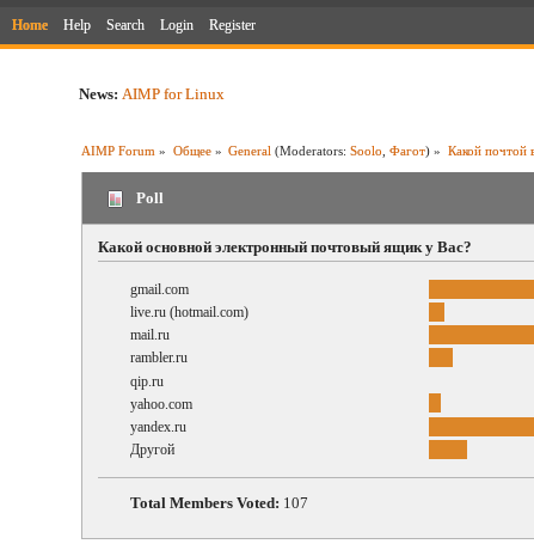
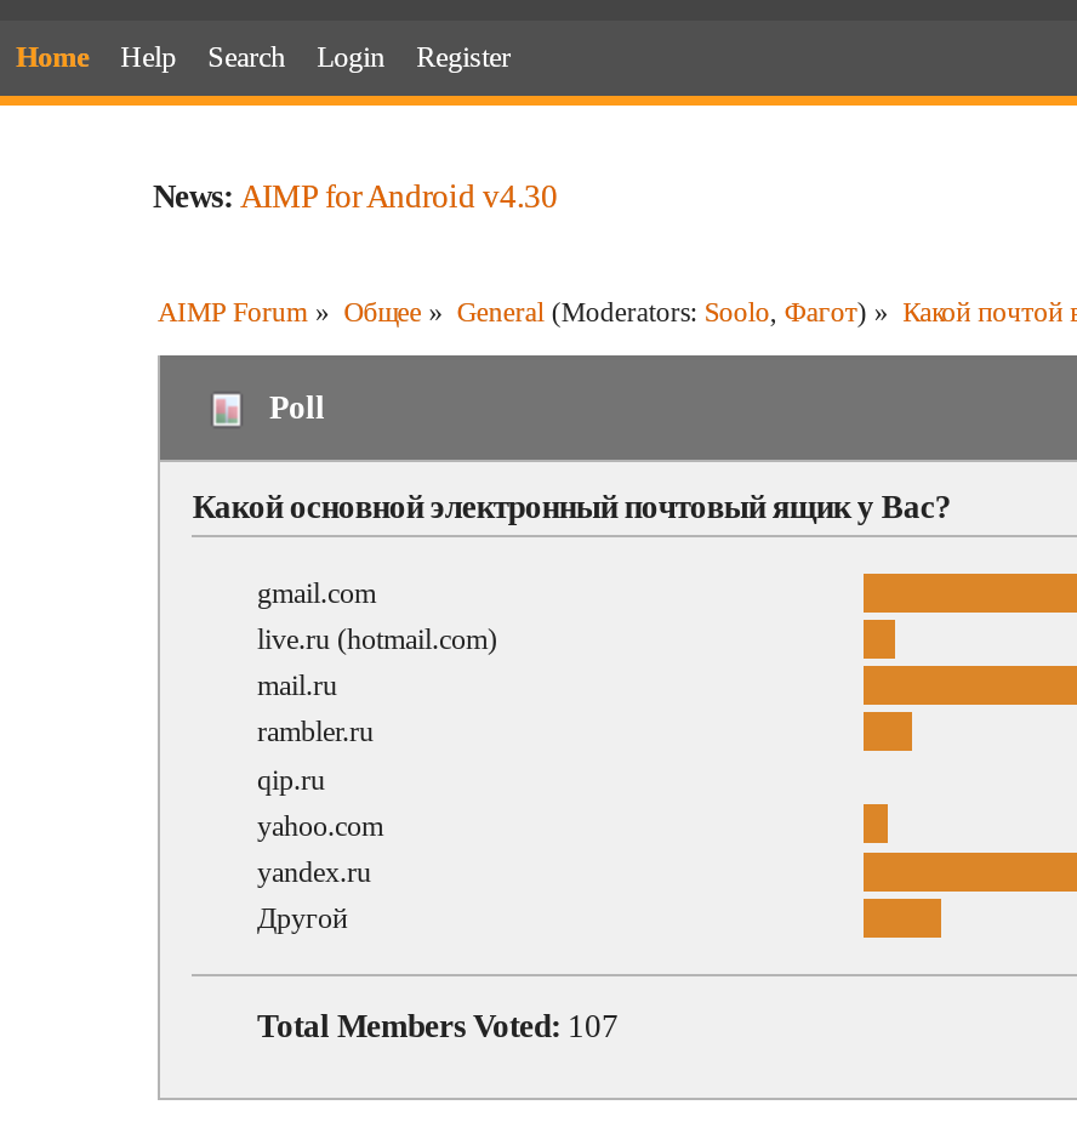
[79,85,225,103] News: AIMP for Linux -> [153,178,558,215] News: AIMP for Android v4.30

